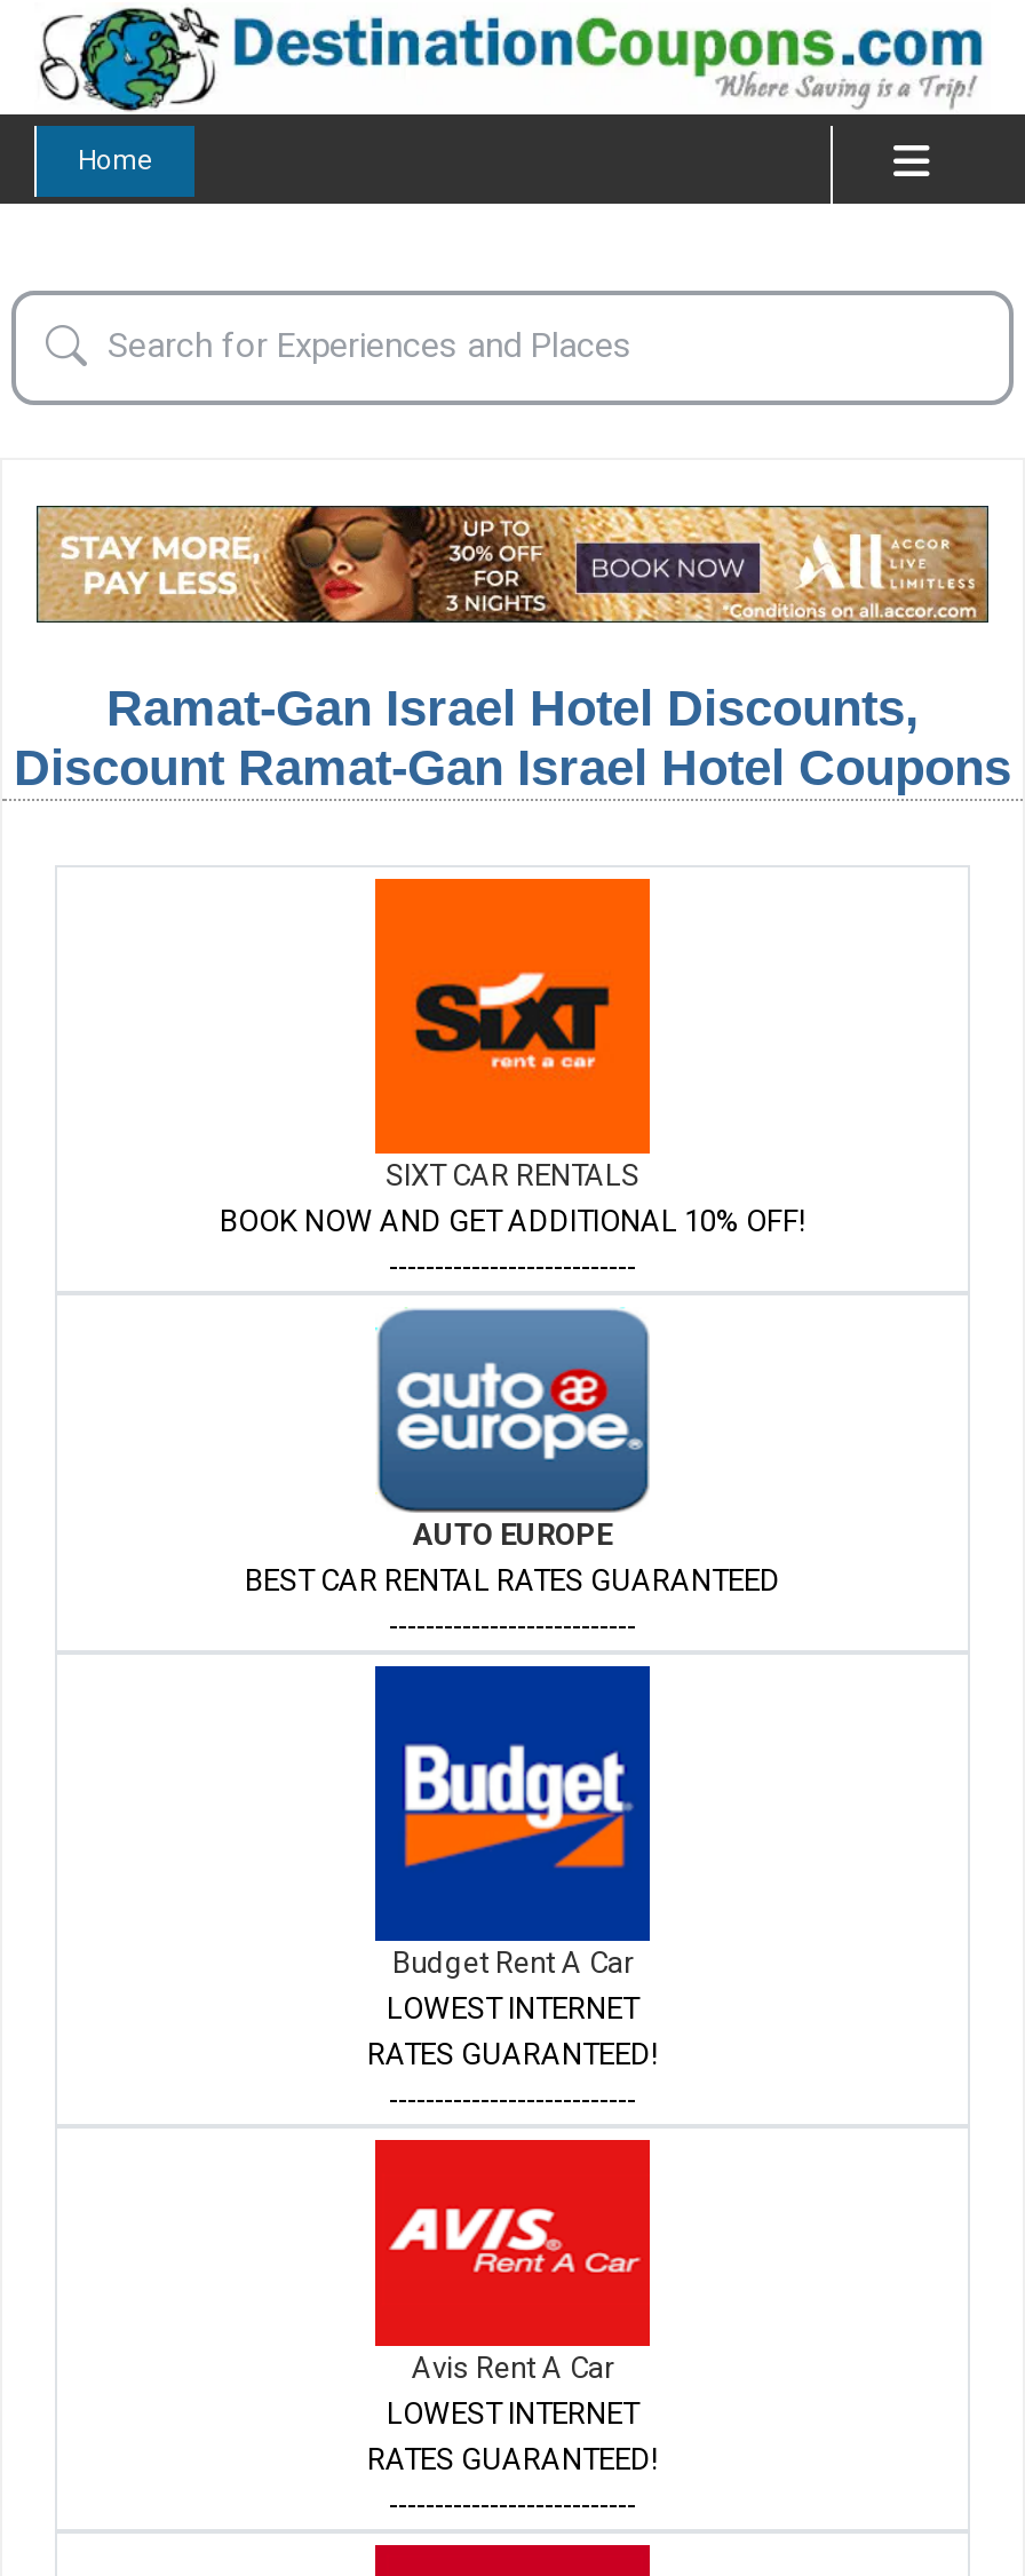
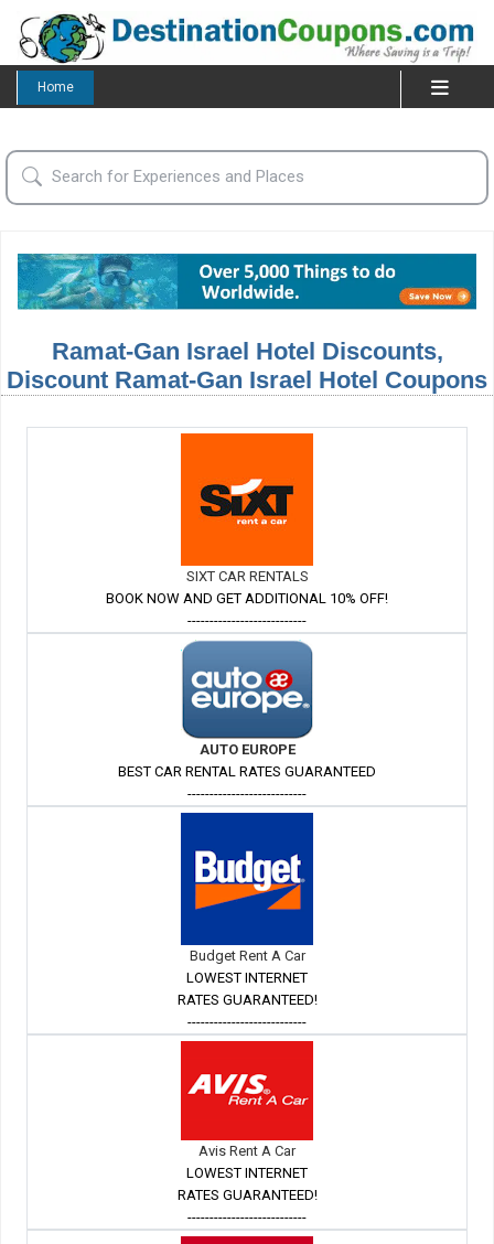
[34,504,991,625] [image] -> [18,253,477,311] [image]

